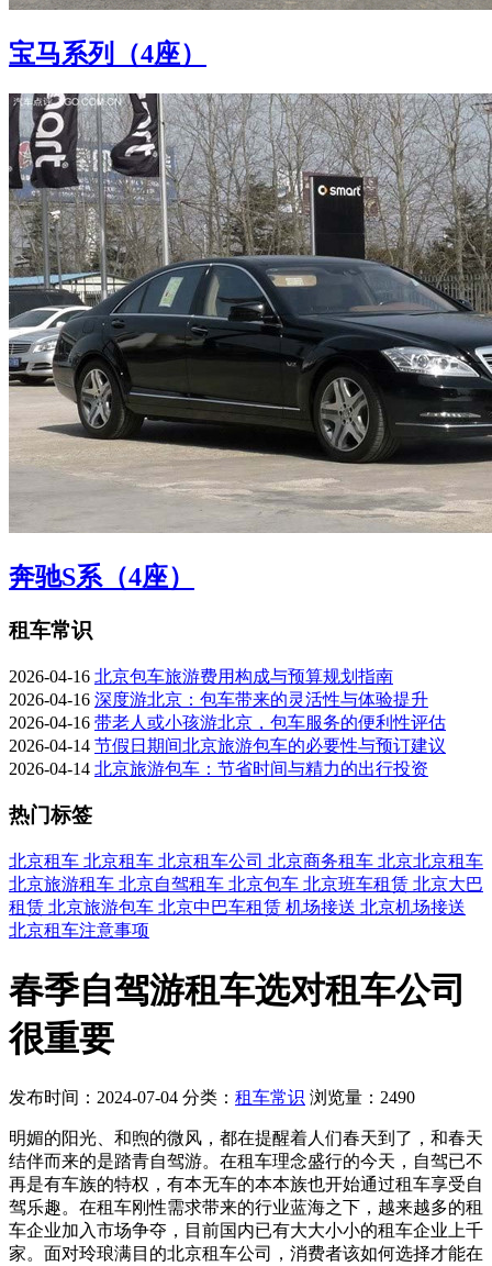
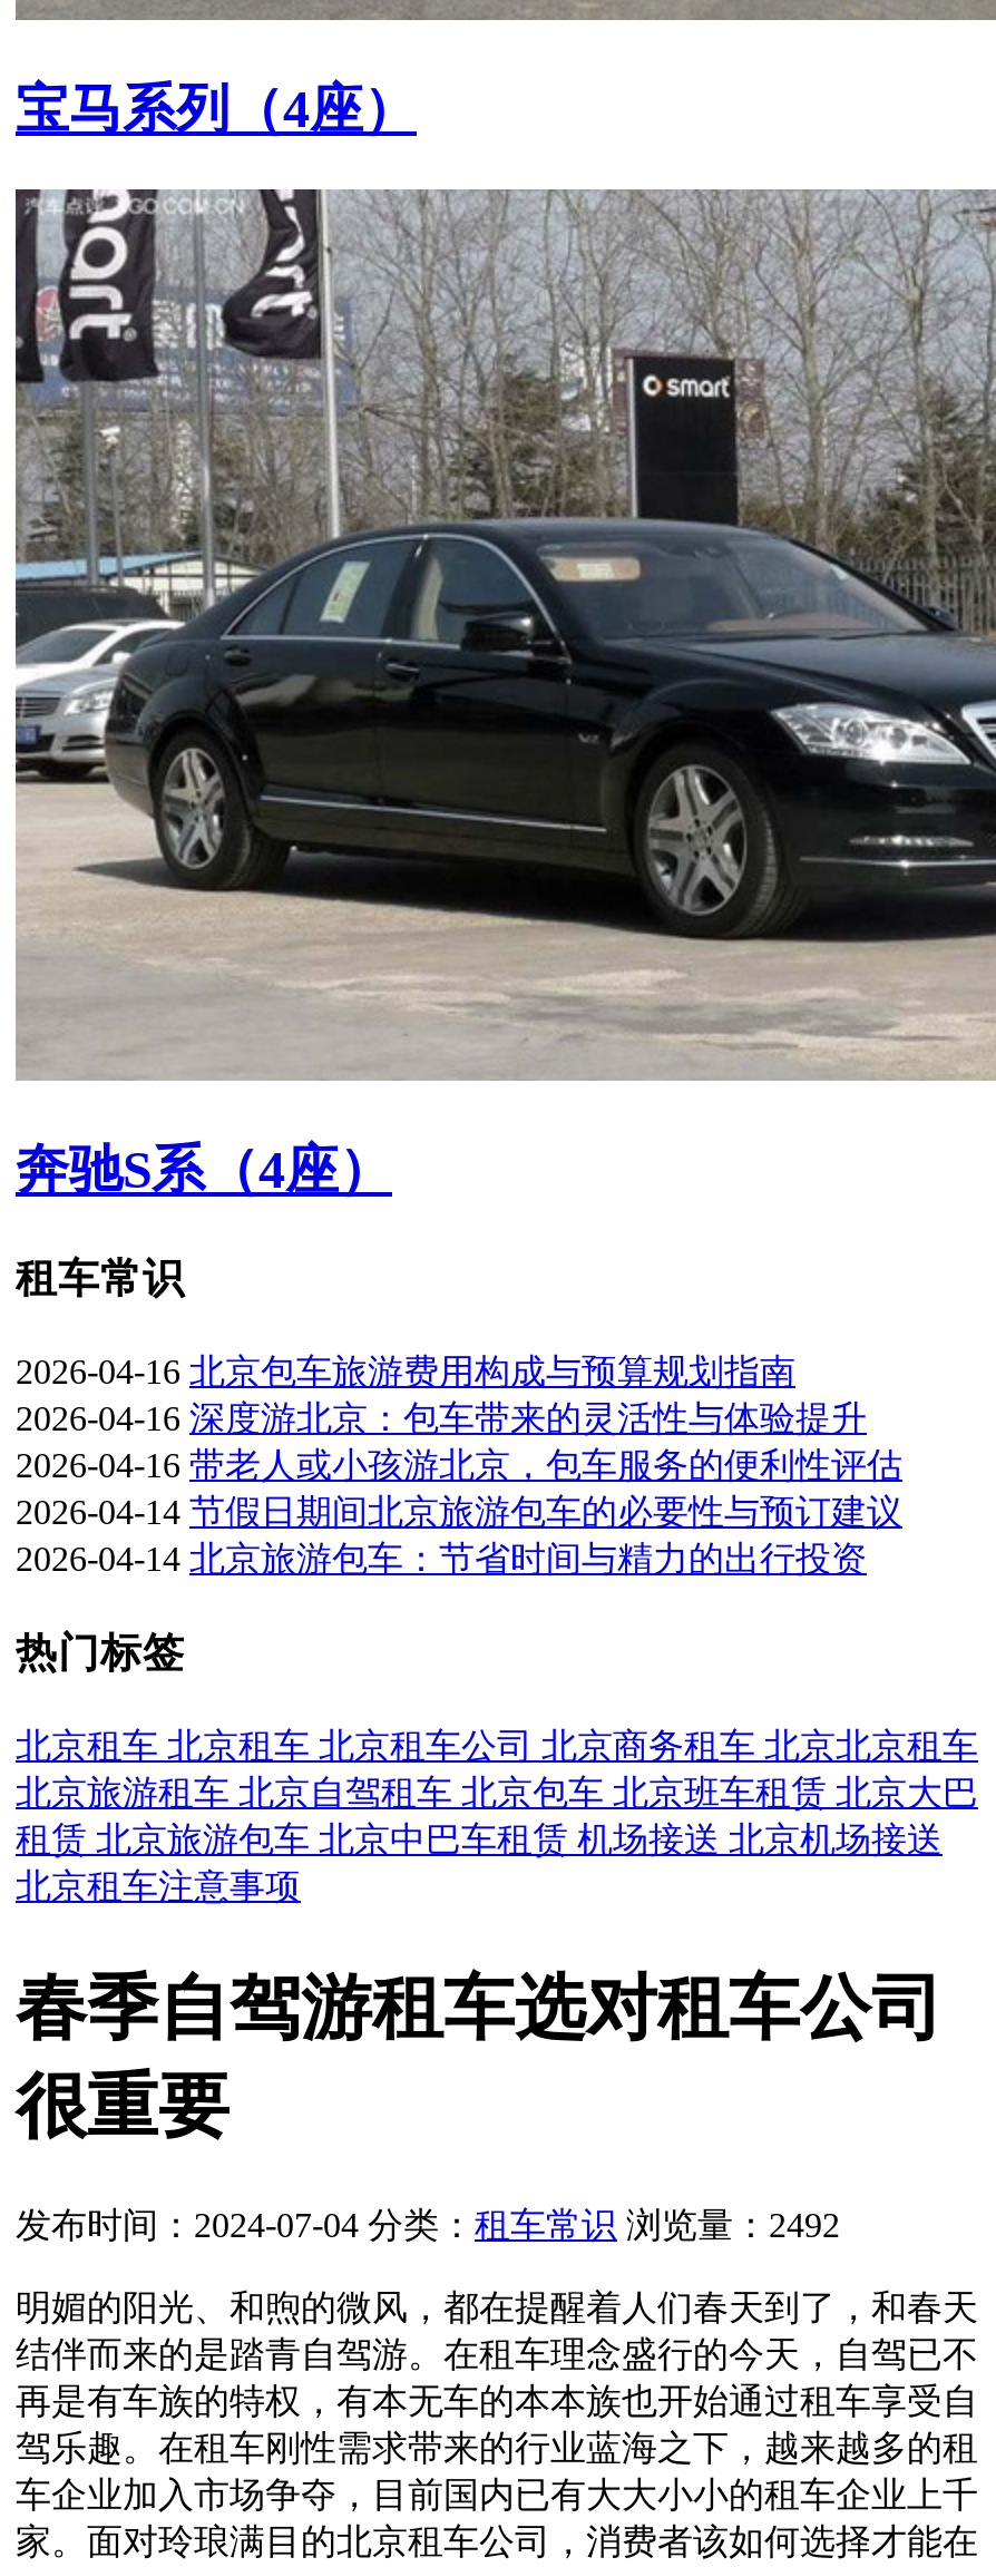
[9,1088,415,1107] 发布时间：2024-07-04 分类：租车常识 浏览量：2490 -> [16,2206,840,2244] 发布时间：2024-07-04 分类：租车常识 浏览量：2492

